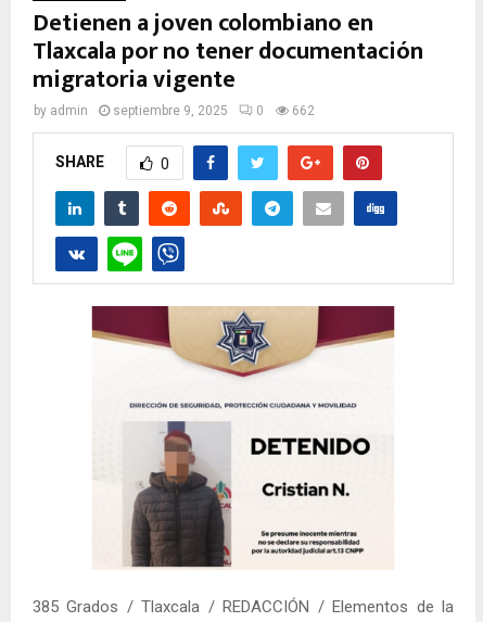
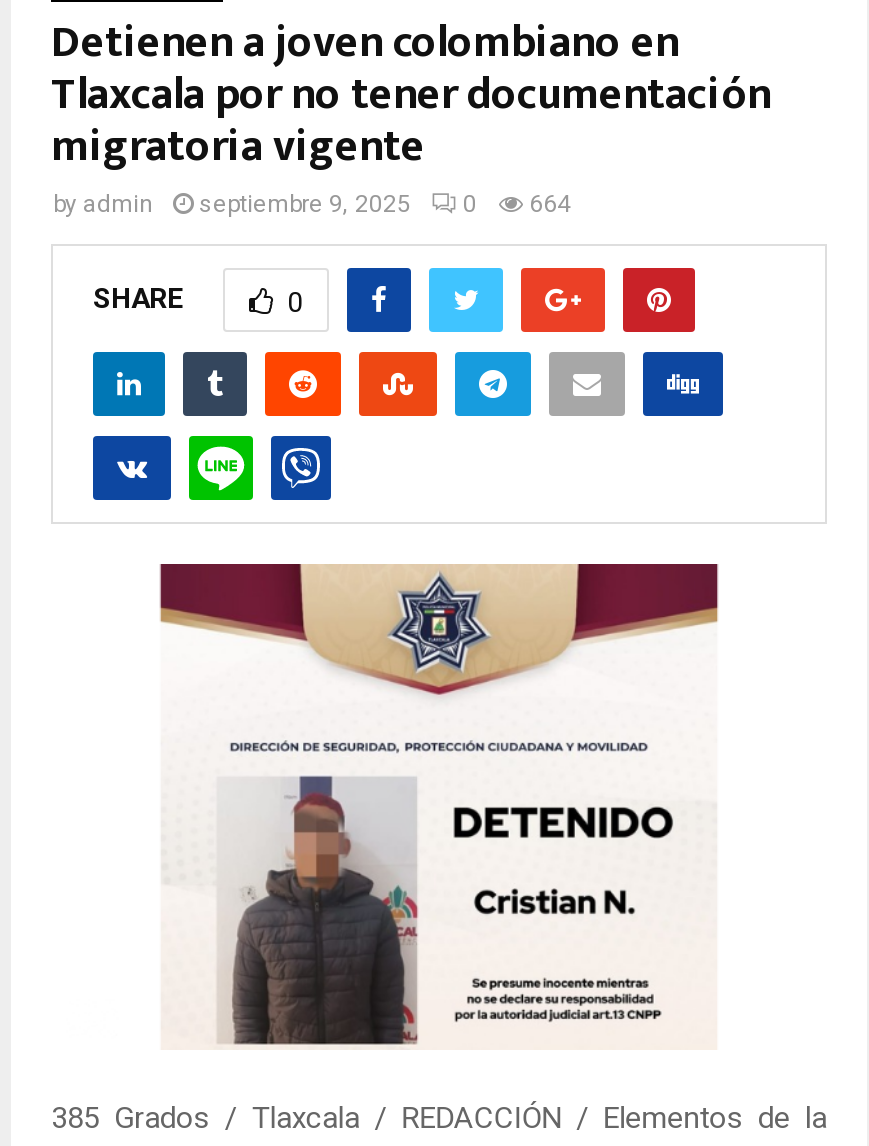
[34,103,315,118] by admin septiembre 9, 2025 0 662 -> [53,190,571,218] by admin septiembre 9, 2025 0 664

